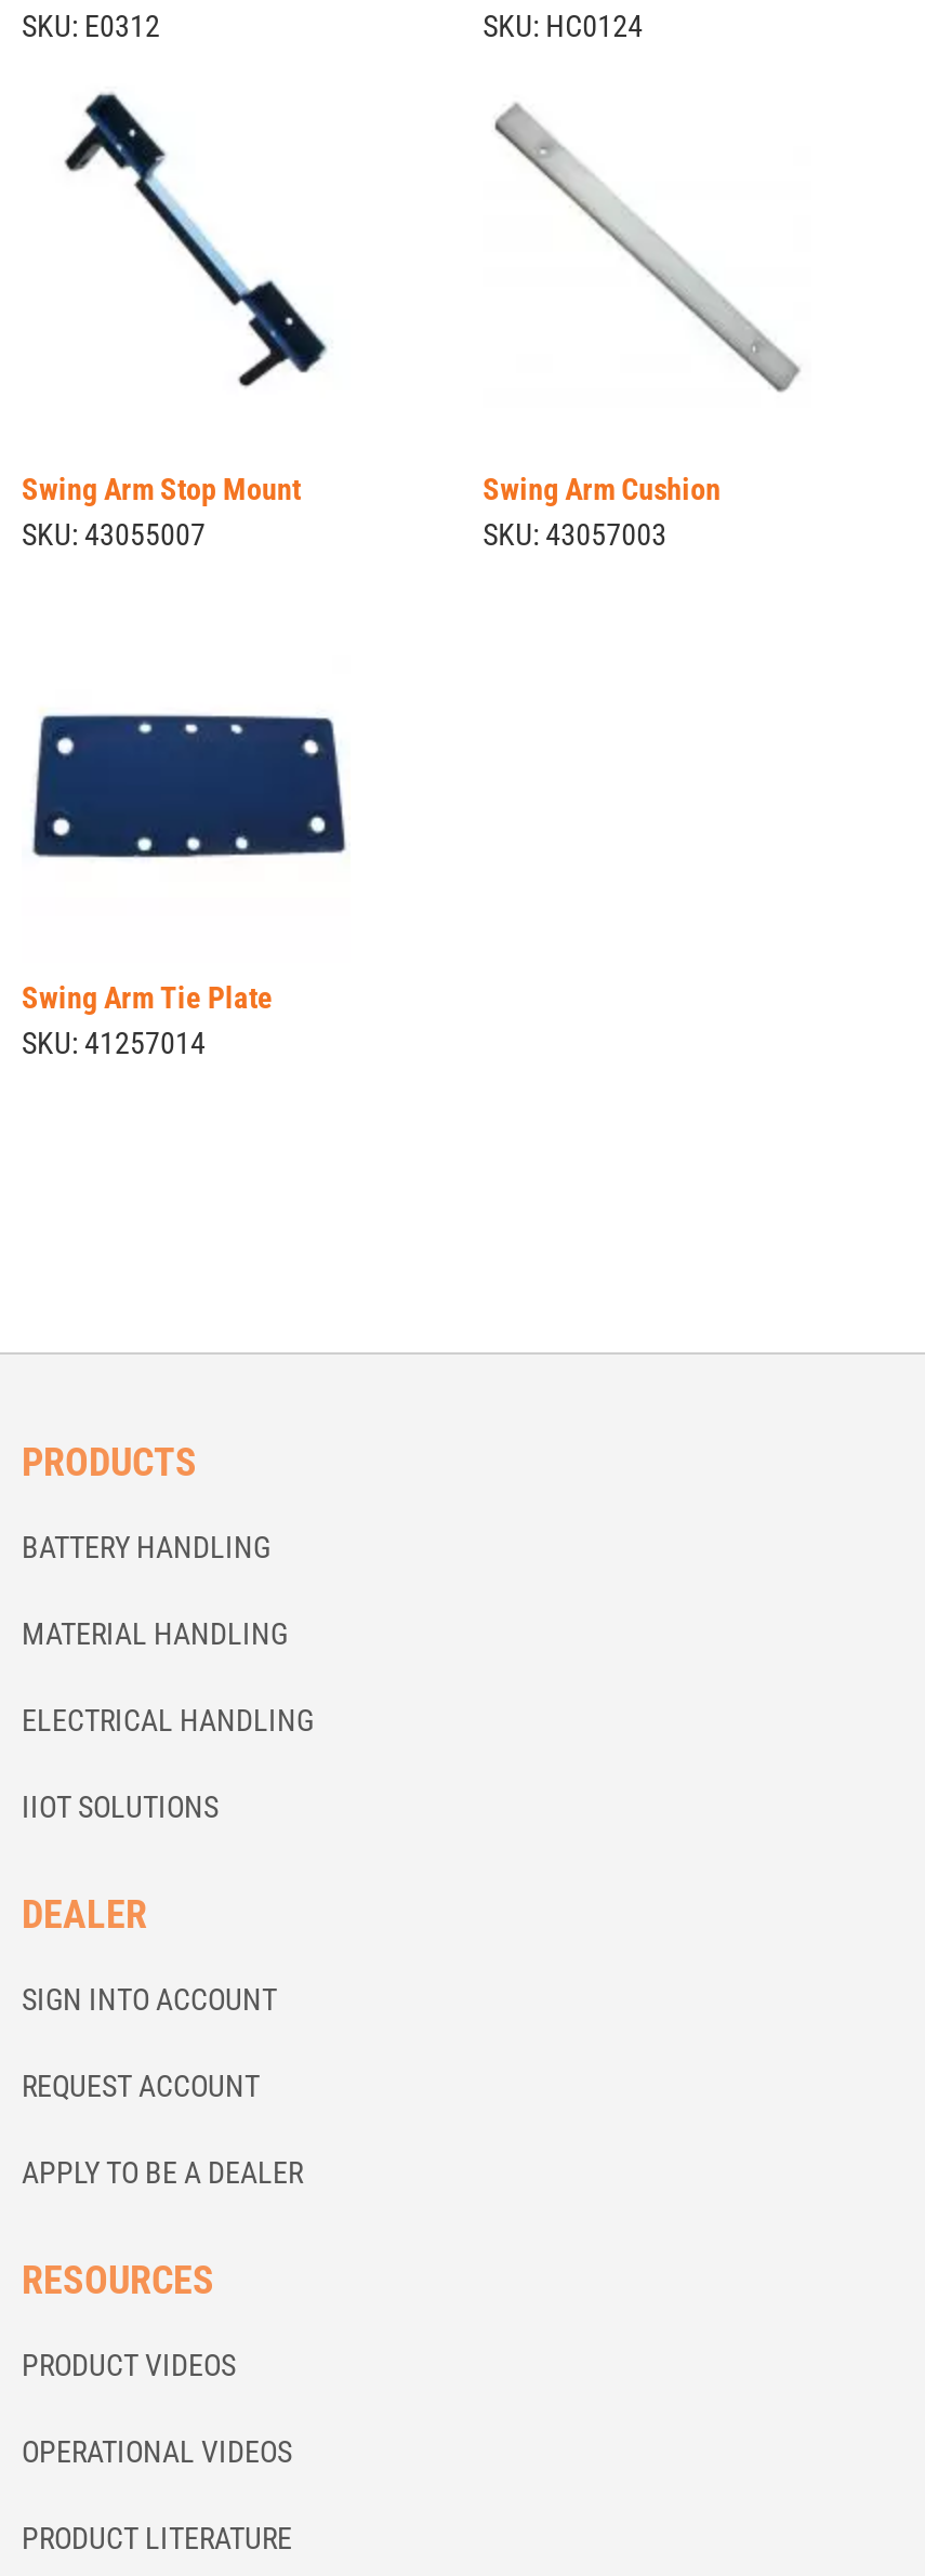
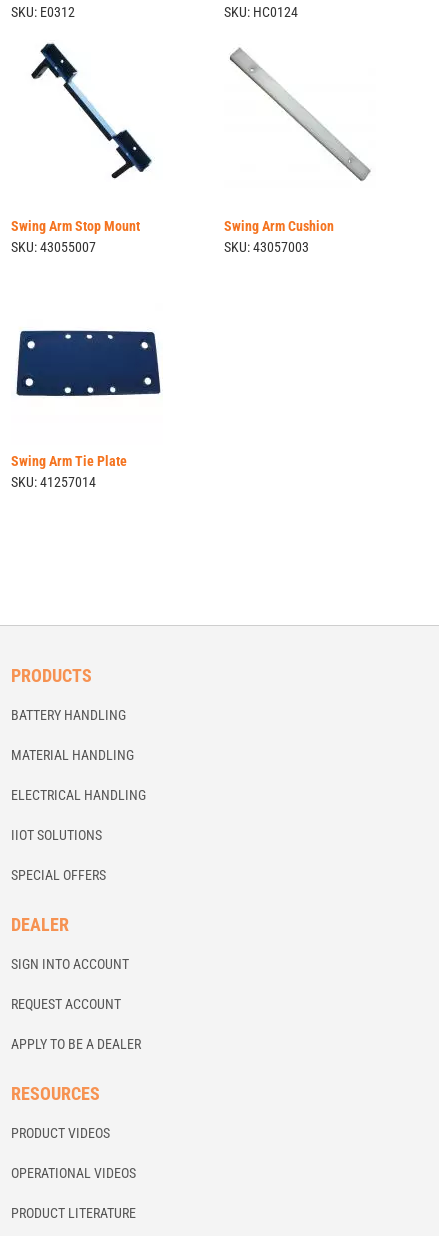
none -> [11,867,106,883] SPECIAL OFFERS

